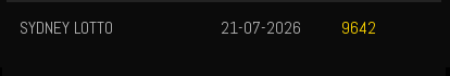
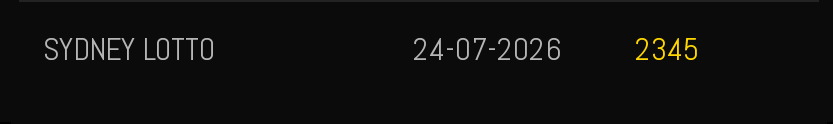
[221,17,301,39] 21-07-2026 -> [413,29,561,69] 24-07-2026
[341,17,376,39] 9642 -> [635,30,699,70] 2345

